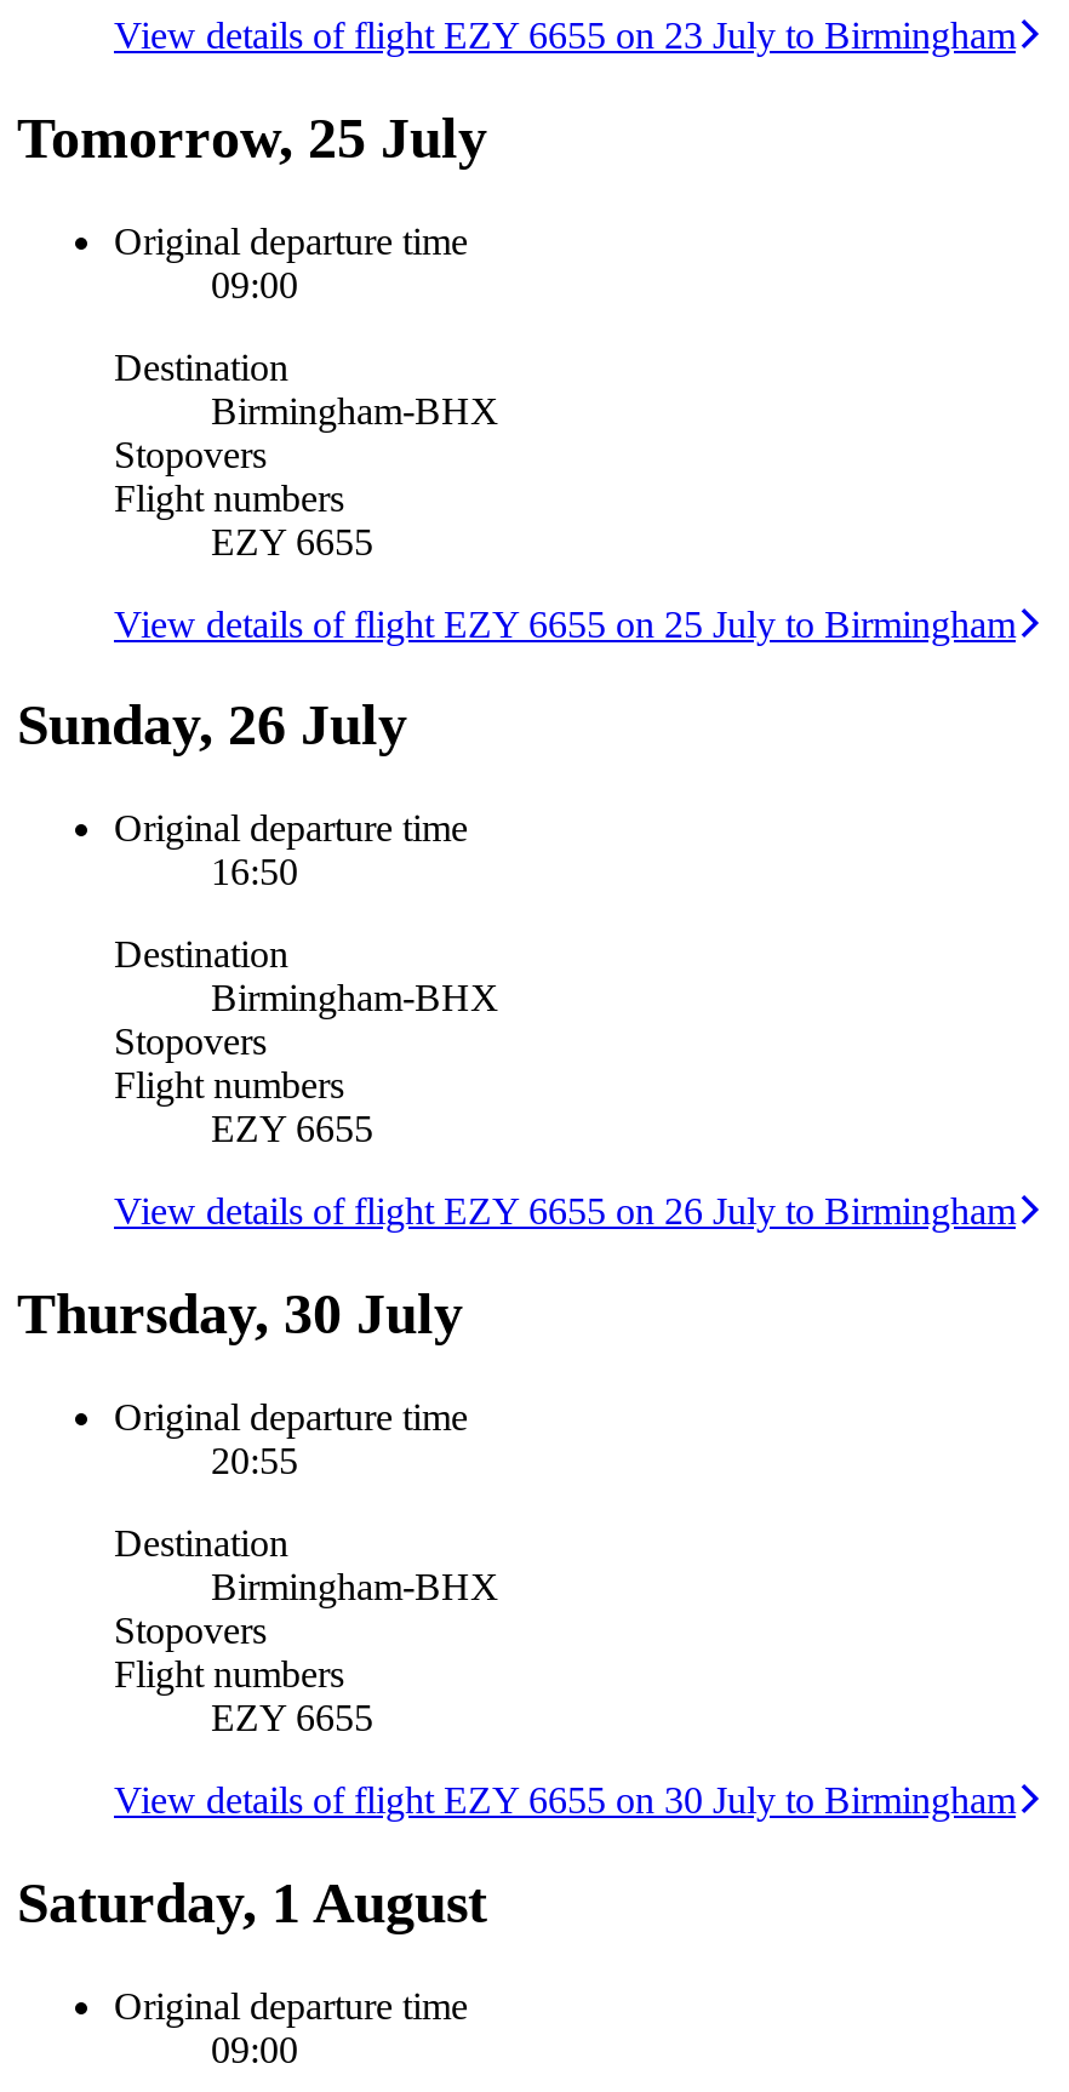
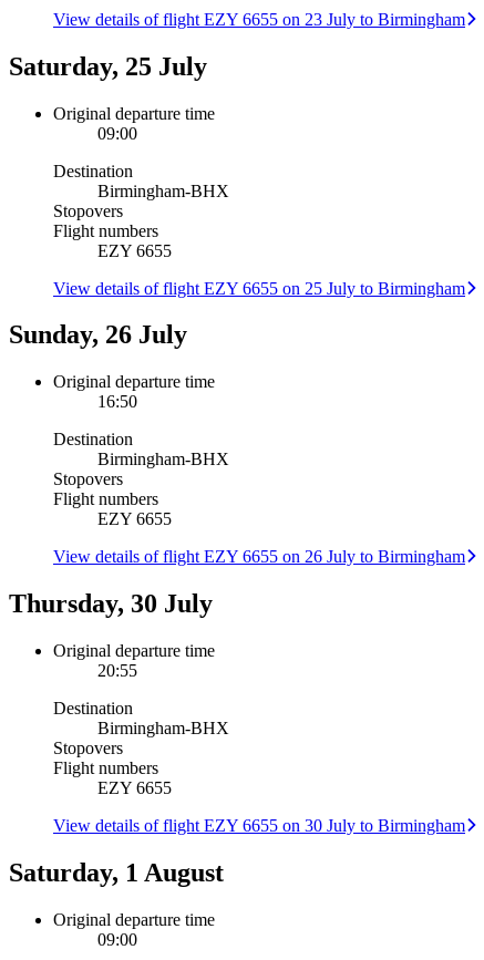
[17,106,487,169] Tomorrow, 25 July -> [9,52,207,80] Saturday, 25 July

